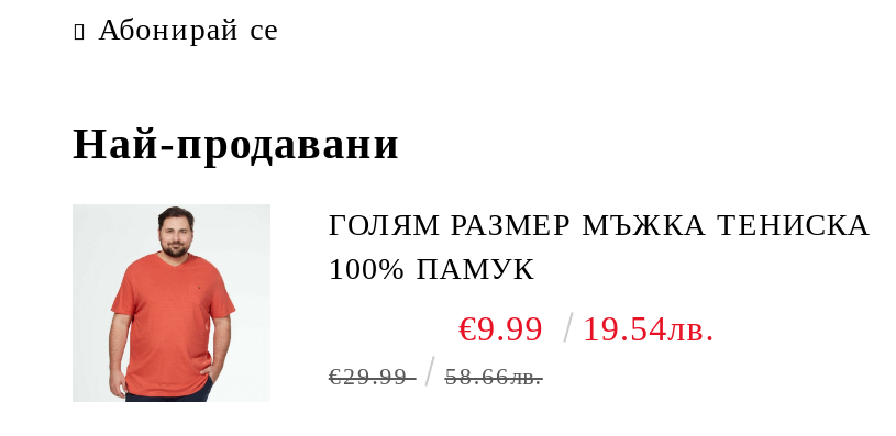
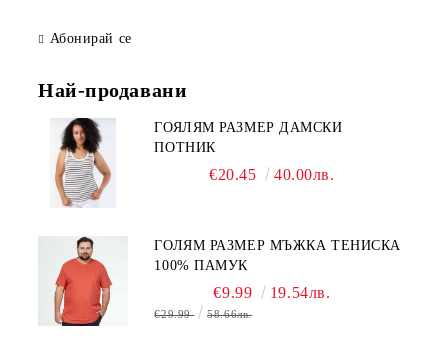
none -> [55,117,110,208] [image]
none -> [154,120,343,183] ГОЯЛЯМ РАЗМЕР ДАМСКИ | ПОТНИК | €20.45 | 40.00лв.

